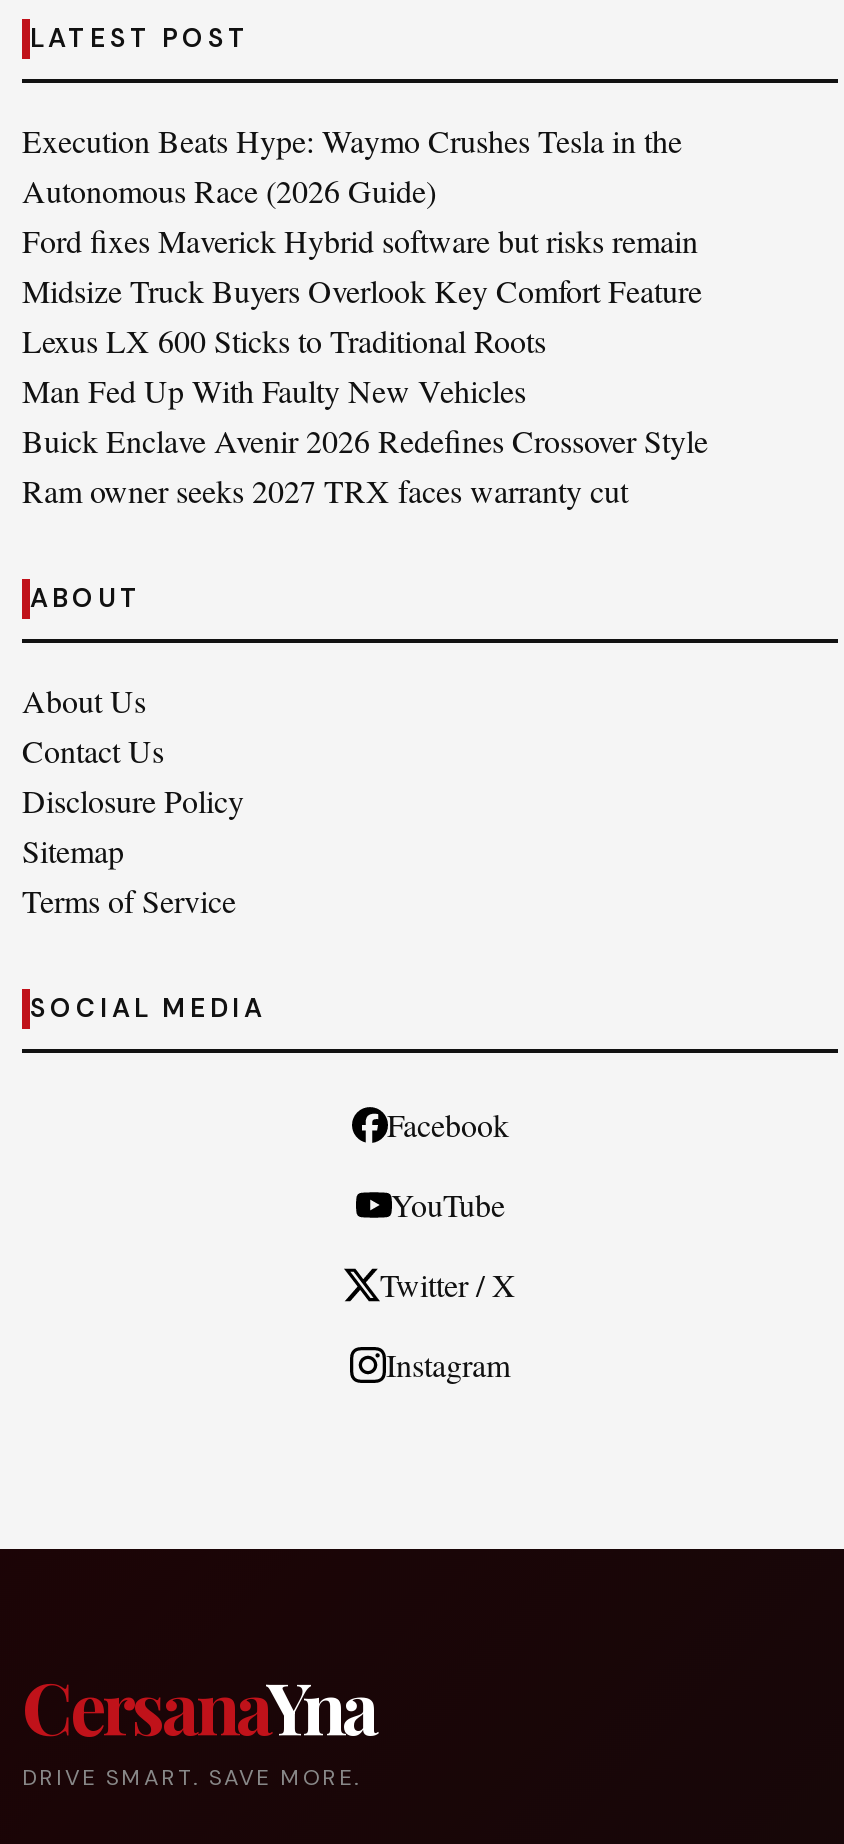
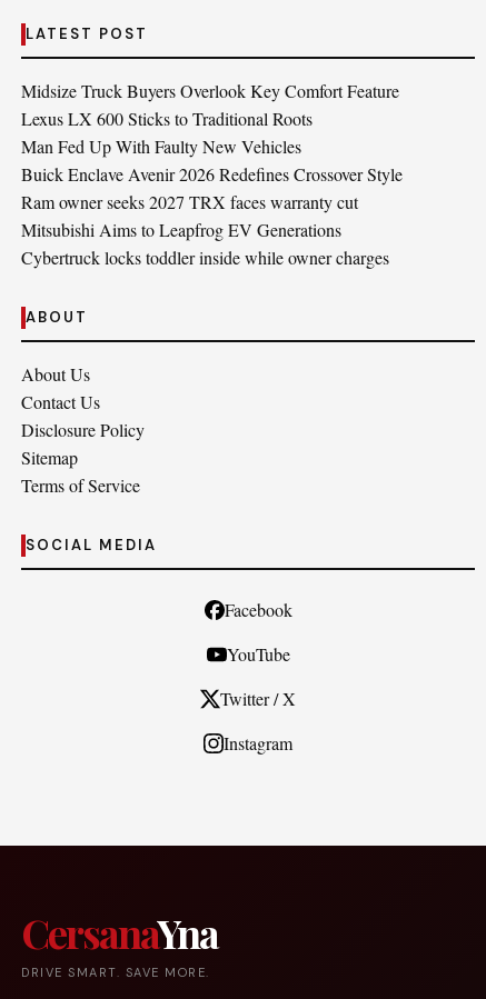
[22,119,698,261] Execution Beats Hype: Waymo Crushes Tesla in the | Autonomous Race (2026 Guide) | Ford fixes Maverick Hybrid software but risks remain -> none
moved [22,269,708,511] -> [21,79,403,213]: Midsize Truck Buyers Overlook Key Comfort Feature | Lexus LX 600 Sticks to Traditional Roots | Man Fed Up With Faulty New Vehicles | Buick Enclave Avenir 2026 Redefines Crossover Style | Ram owner seeks 2027 TRX faces warranty cut
none -> [21,218,389,269] Mitsubishi Aims to Leapfrog EV Generations | Cybertruck locks toddler inside while owner charges

